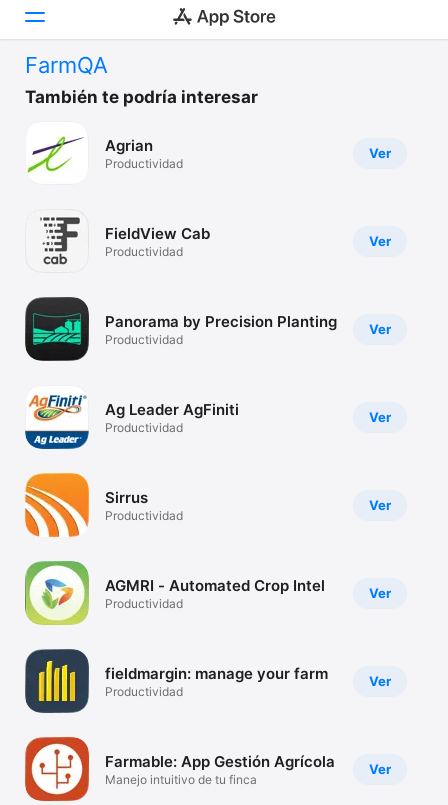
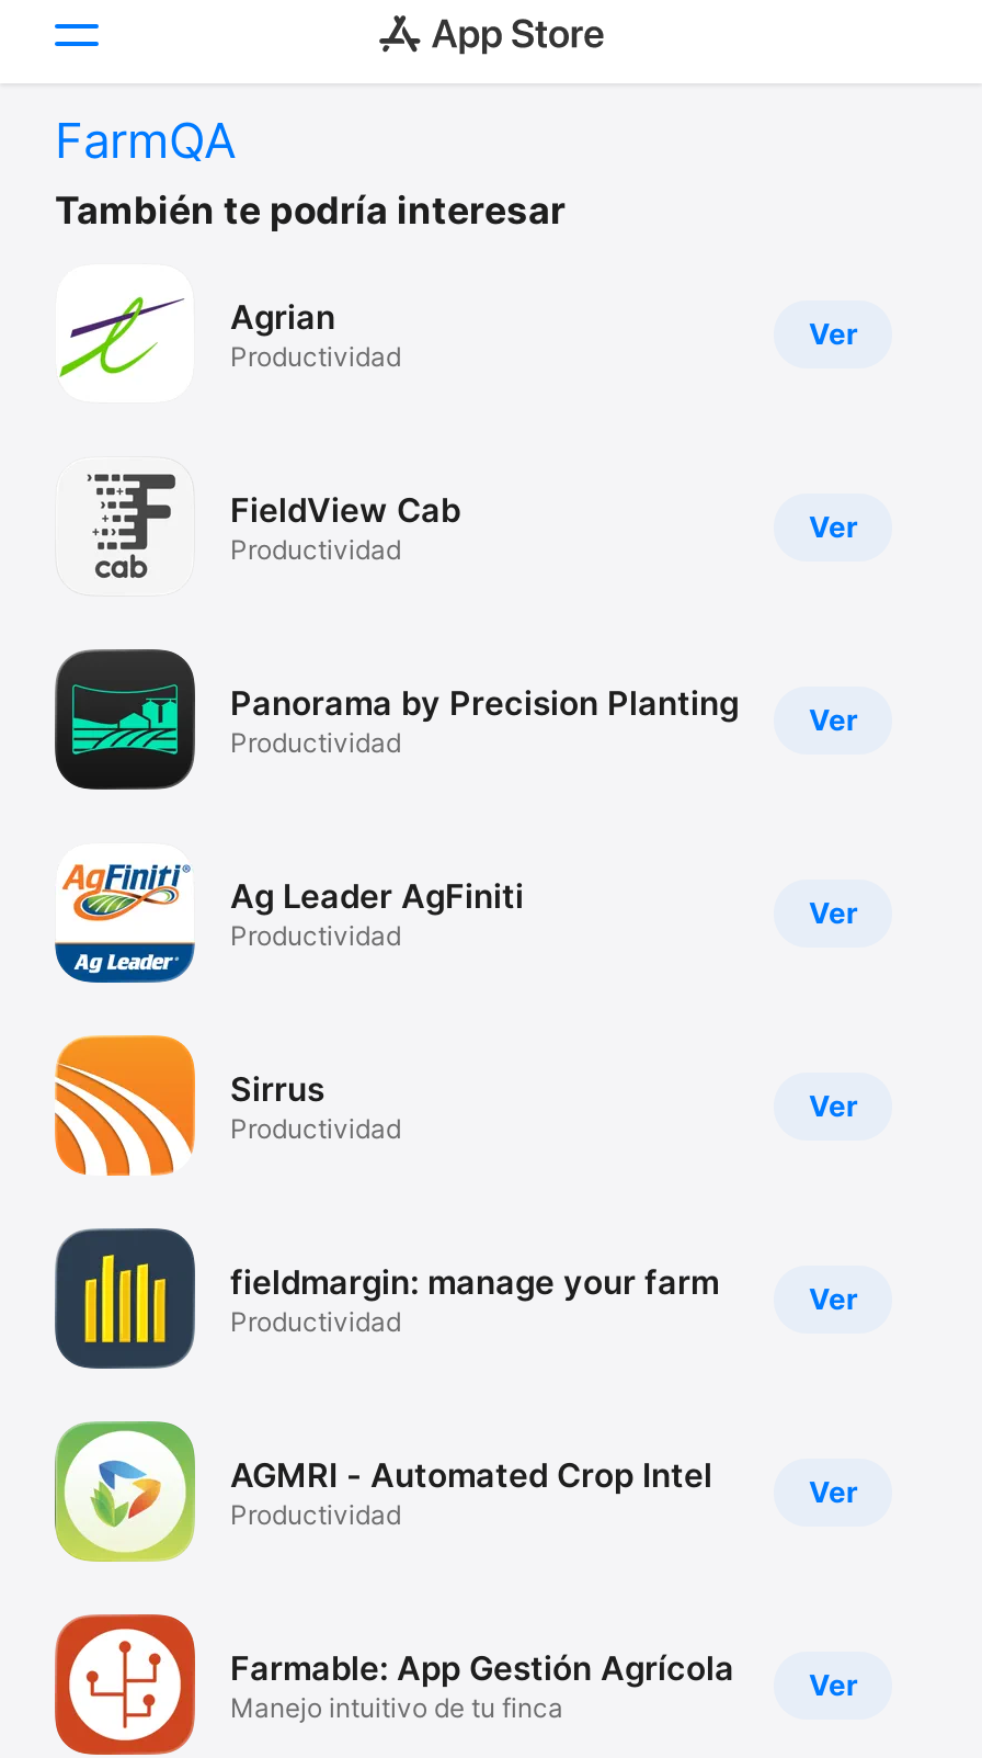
moved [25,560,325,626] -> [55,1419,712,1564]: [image] | AGMRI - Automated Crop Intel
moved [25,648,328,714] -> [55,1226,719,1371]: [image] | fieldmargin: manage your farm

